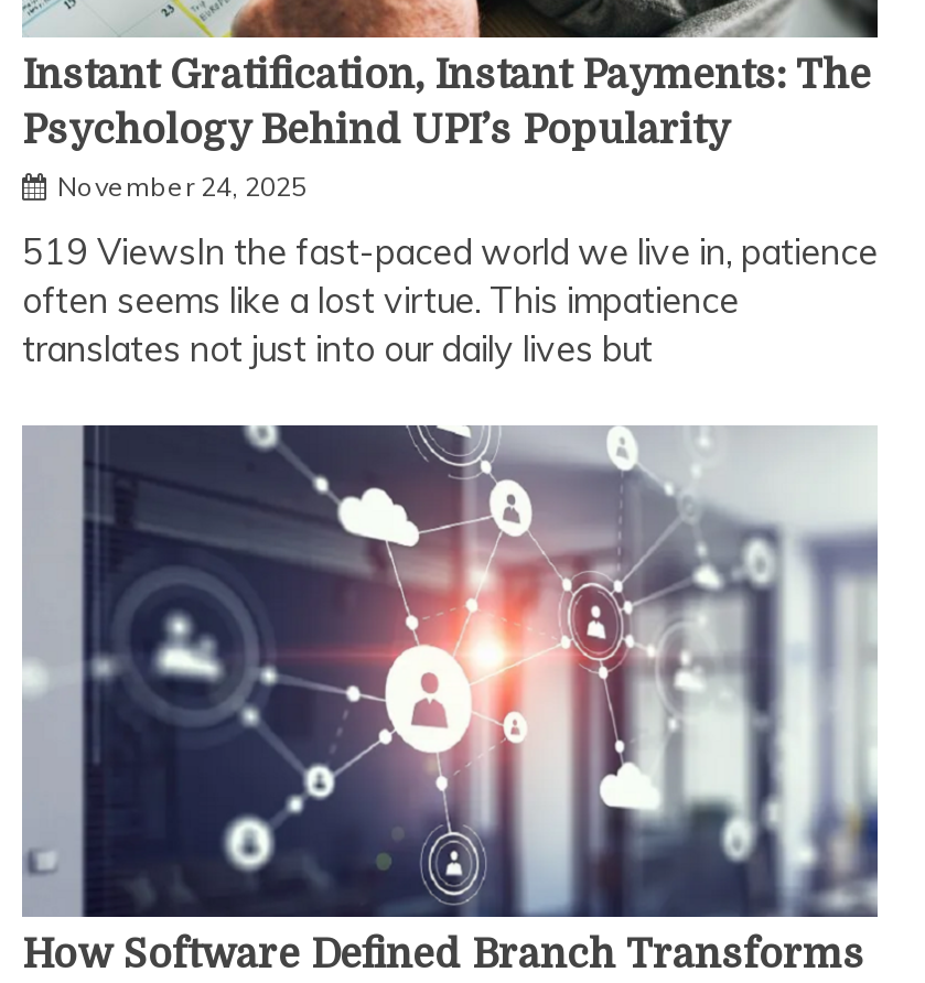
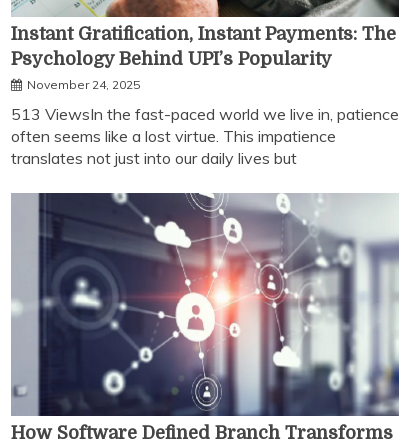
[22,230,878,274] 519 ViewsIn the fast-paced world we live in, patience -> [11,104,399,124] 513 ViewsIn the fast-paced world we live in, patience

